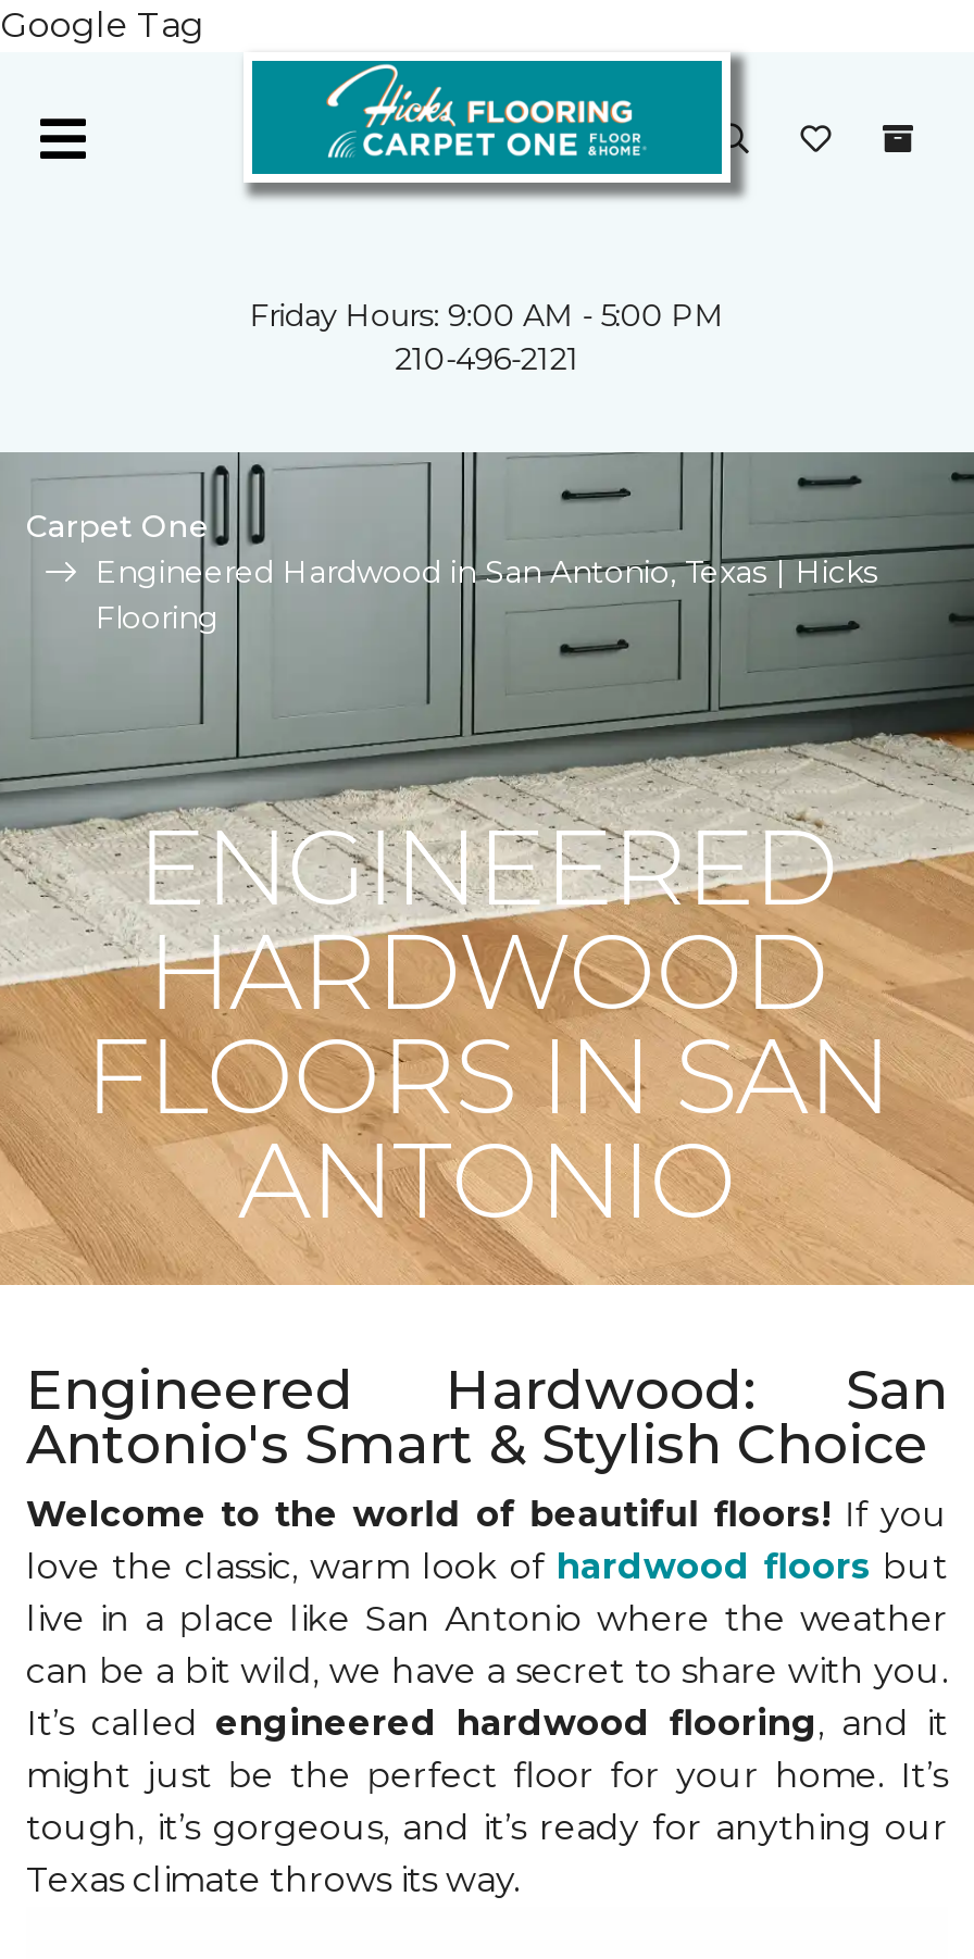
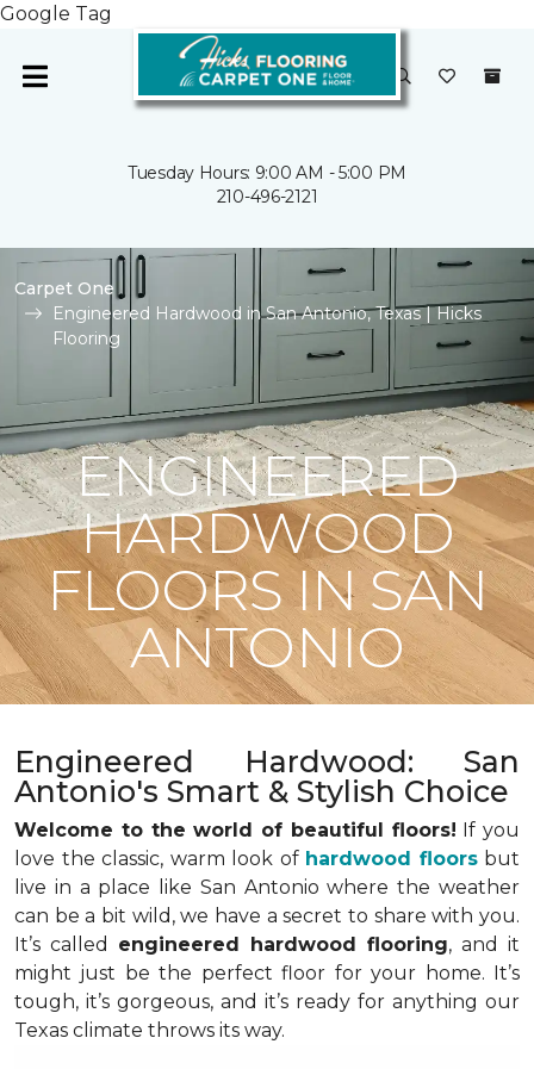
[250,296,724,335] Friday Hours: 9:00 AM - 5:00 PM -> [128,162,406,184] Tuesday Hours: 9:00 AM - 5:00 PM

